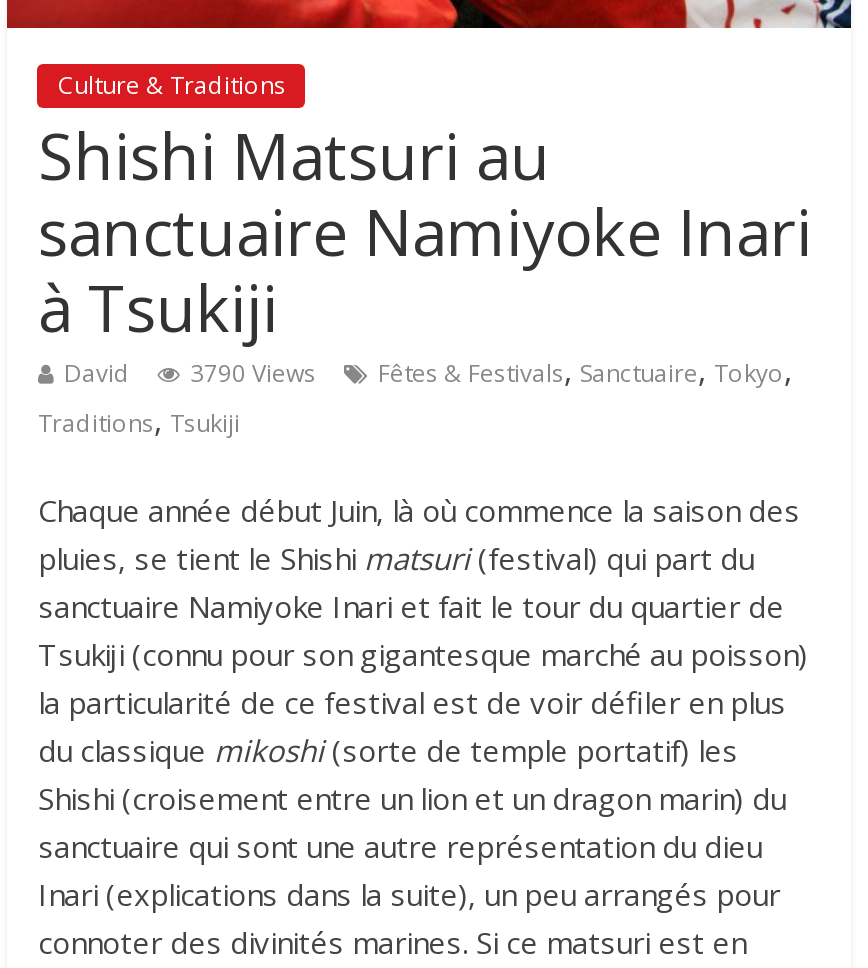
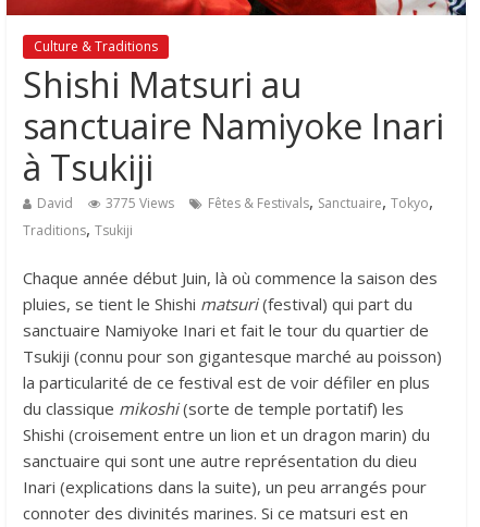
[64,349,792,393] David 3790 Views Fêtes & Festivals, Sanctuaire, Tokyo, -> [37,190,434,214] David 3775 Views Fêtes & Festivals, Sanctuaire, Tokyo,

